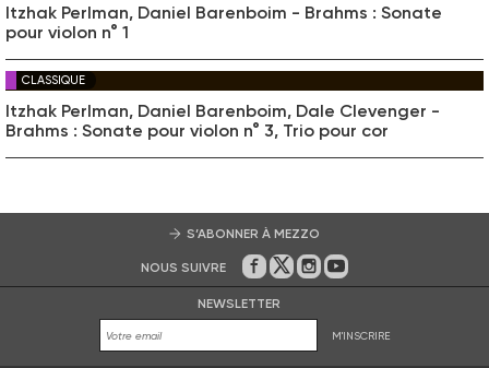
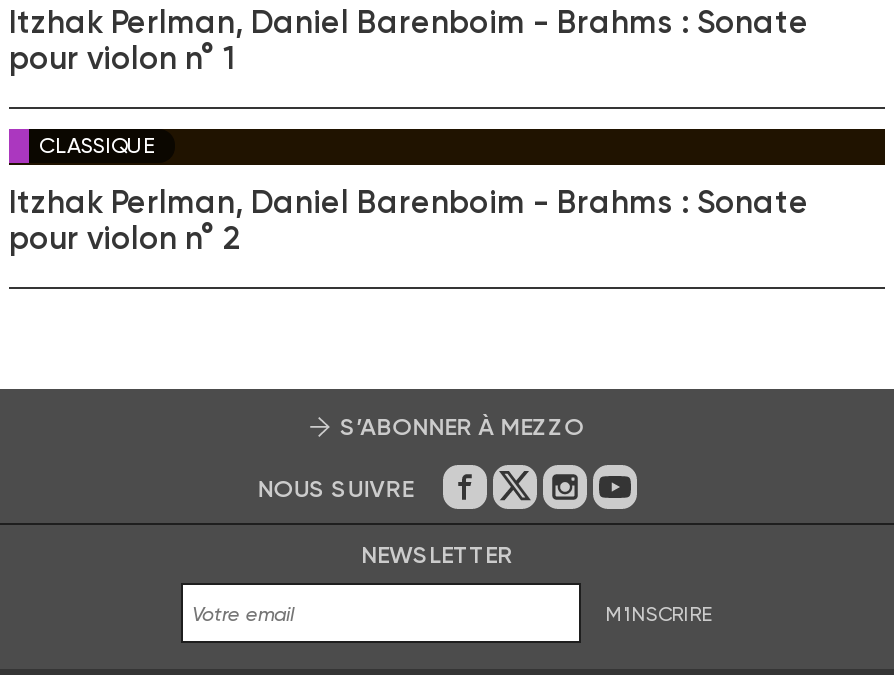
[5,100,440,140] Itzhak Perlman, Daniel Barenboim, Dale Clevenger - | Brahms : Sonate pour violon n° 3, Trio pour cor -> [9,183,809,257] Itzhak Perlman, Daniel Barenboim - Brahms : Sonate | pour violon n° 2

